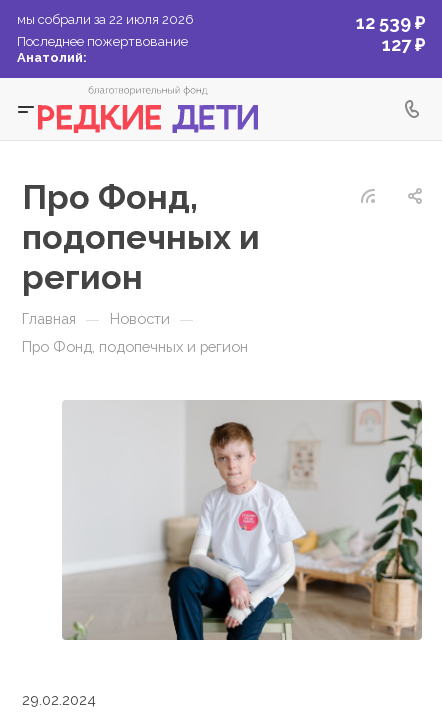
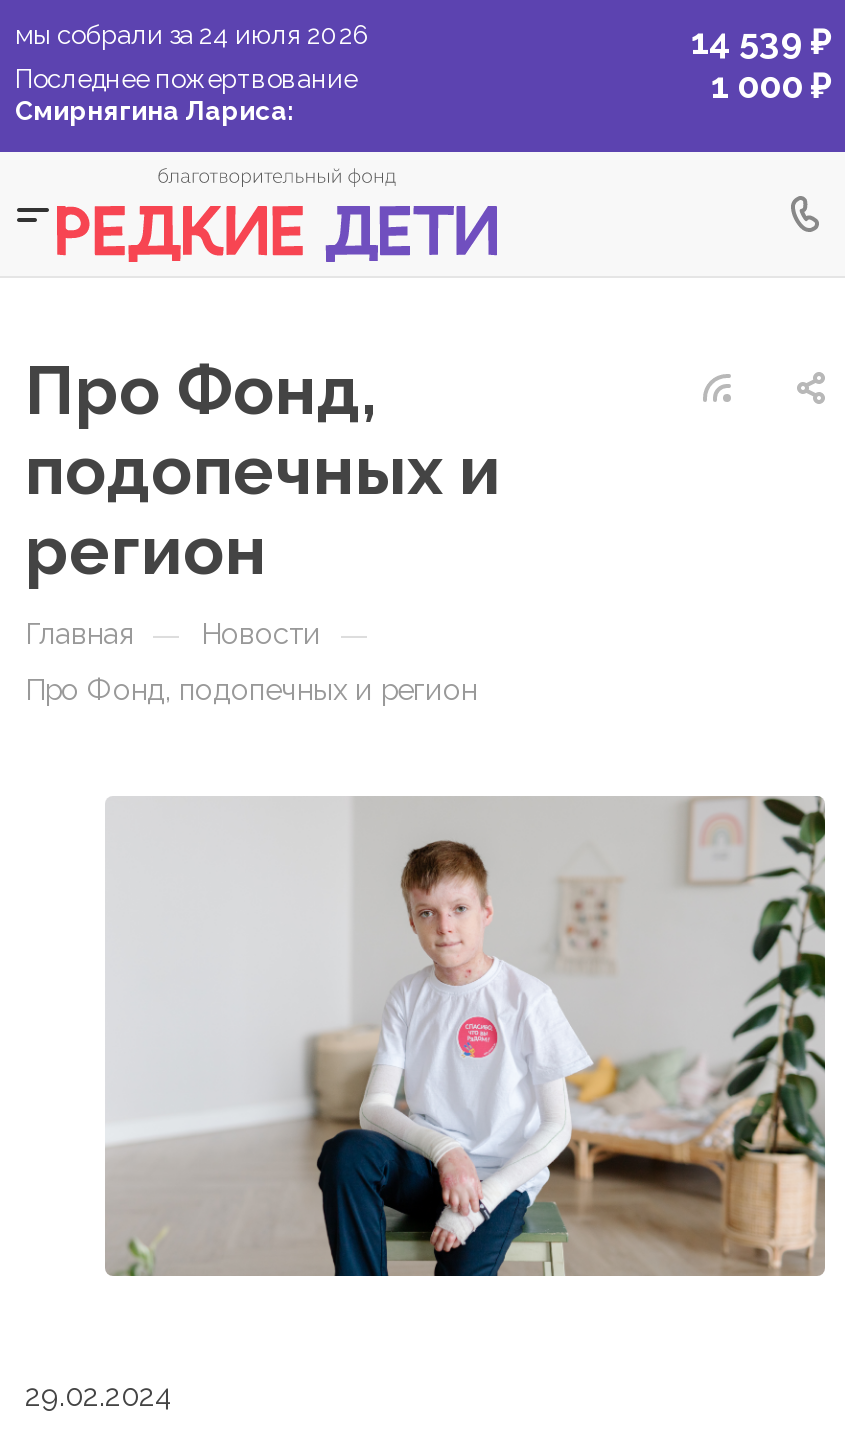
[17,12,194,27] мы собрали за 22 июля 2026 -> [15,20,371,50] мы собрали за 24 июля 2026
[356,12,425,33] 12 539 ₽ -> [691,20,831,62] 14 539 ₽
[382,34,425,55] 127 ₽ -> [711,64,831,106] 1 000 ₽
[17,50,87,65] Анатолий: -> [15,96,295,126] Смирнягина Лариса:

